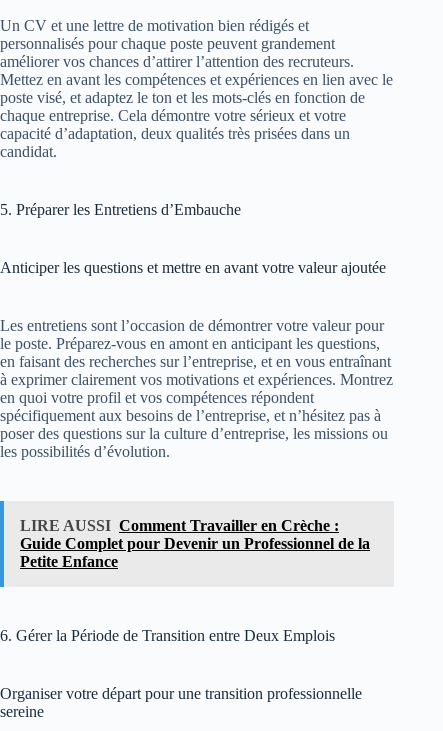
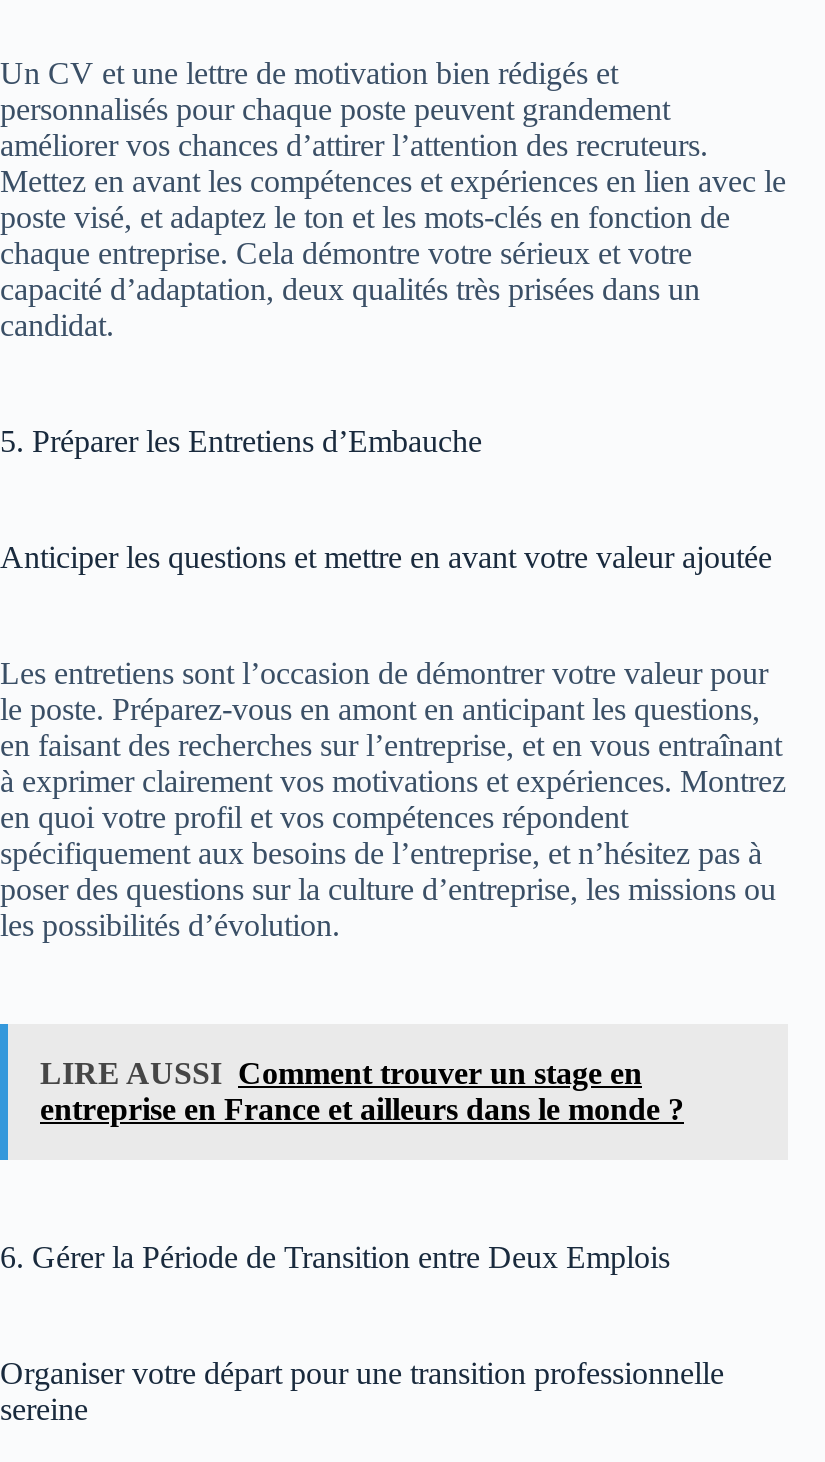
[20,517,370,570] LIRE AUSSI Comment Travailler en Crèche : | Guide Complet pour Devenir un Professionnel de la | Petite Enfance -> [40,1056,684,1126] LIRE AUSSI Comment trouver un stage en | entreprise en France et ailleurs dans le monde ?

